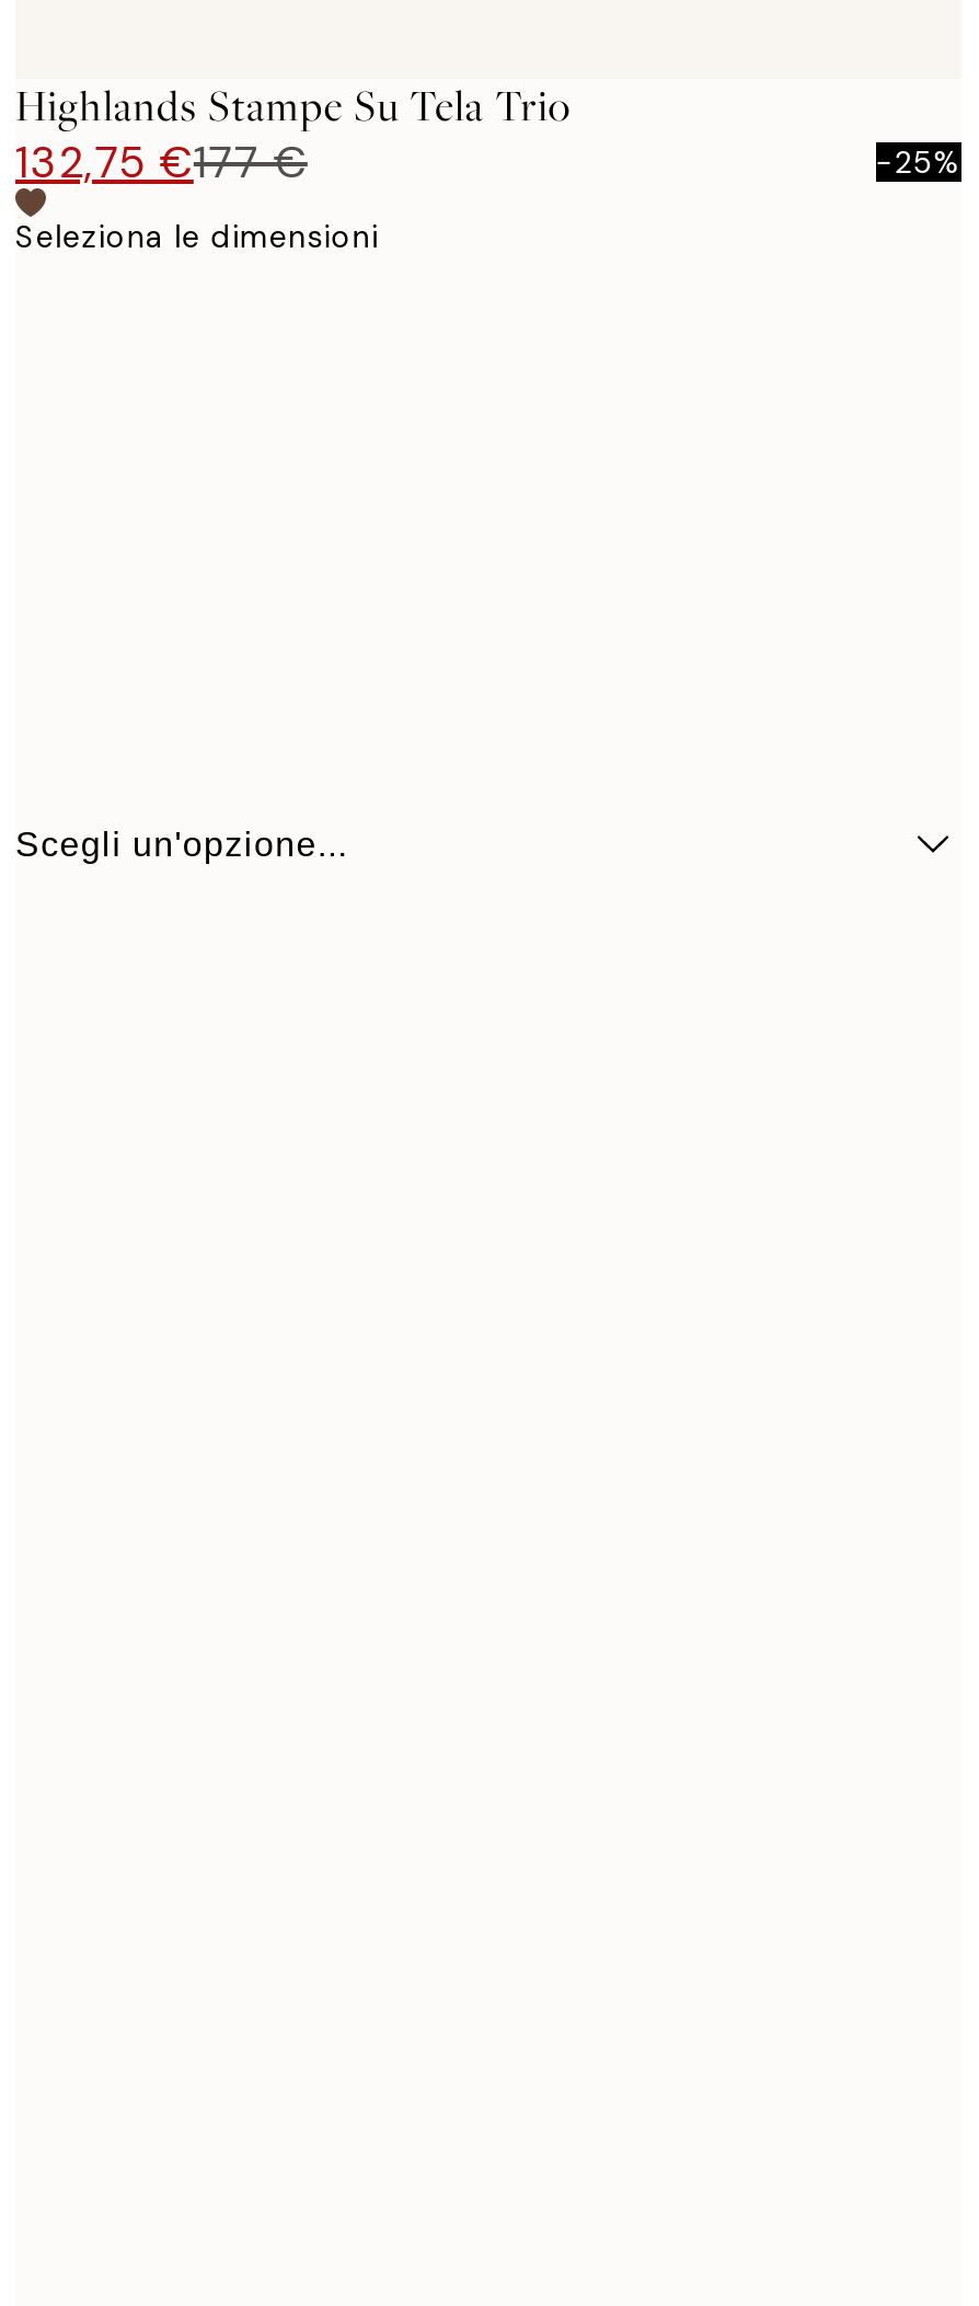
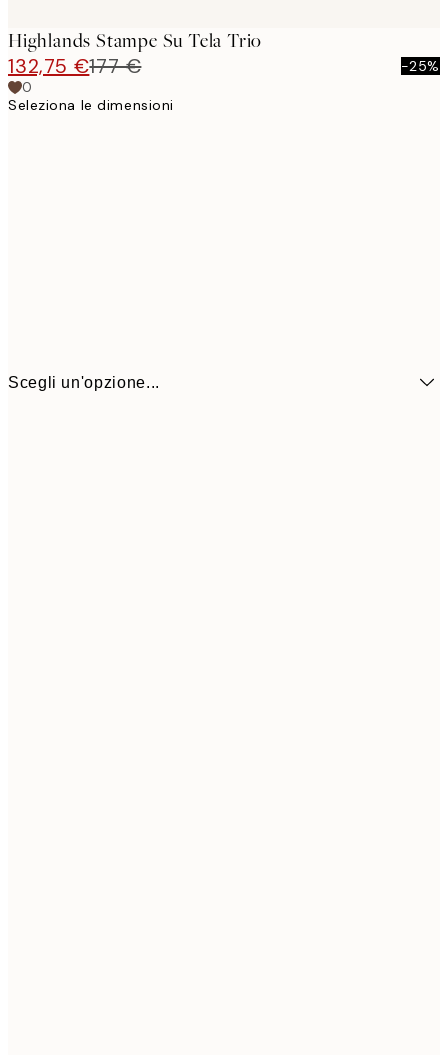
none -> [22,79,32,96] 0

